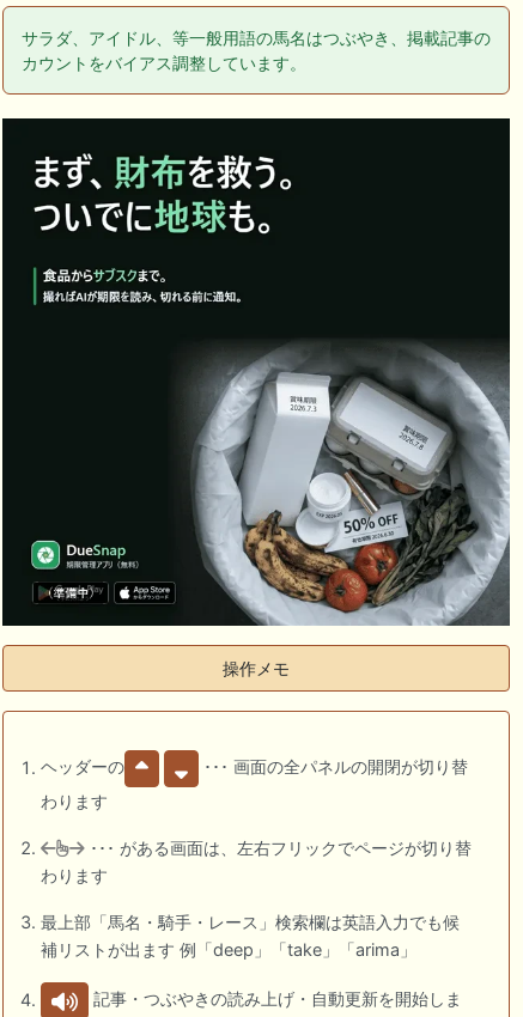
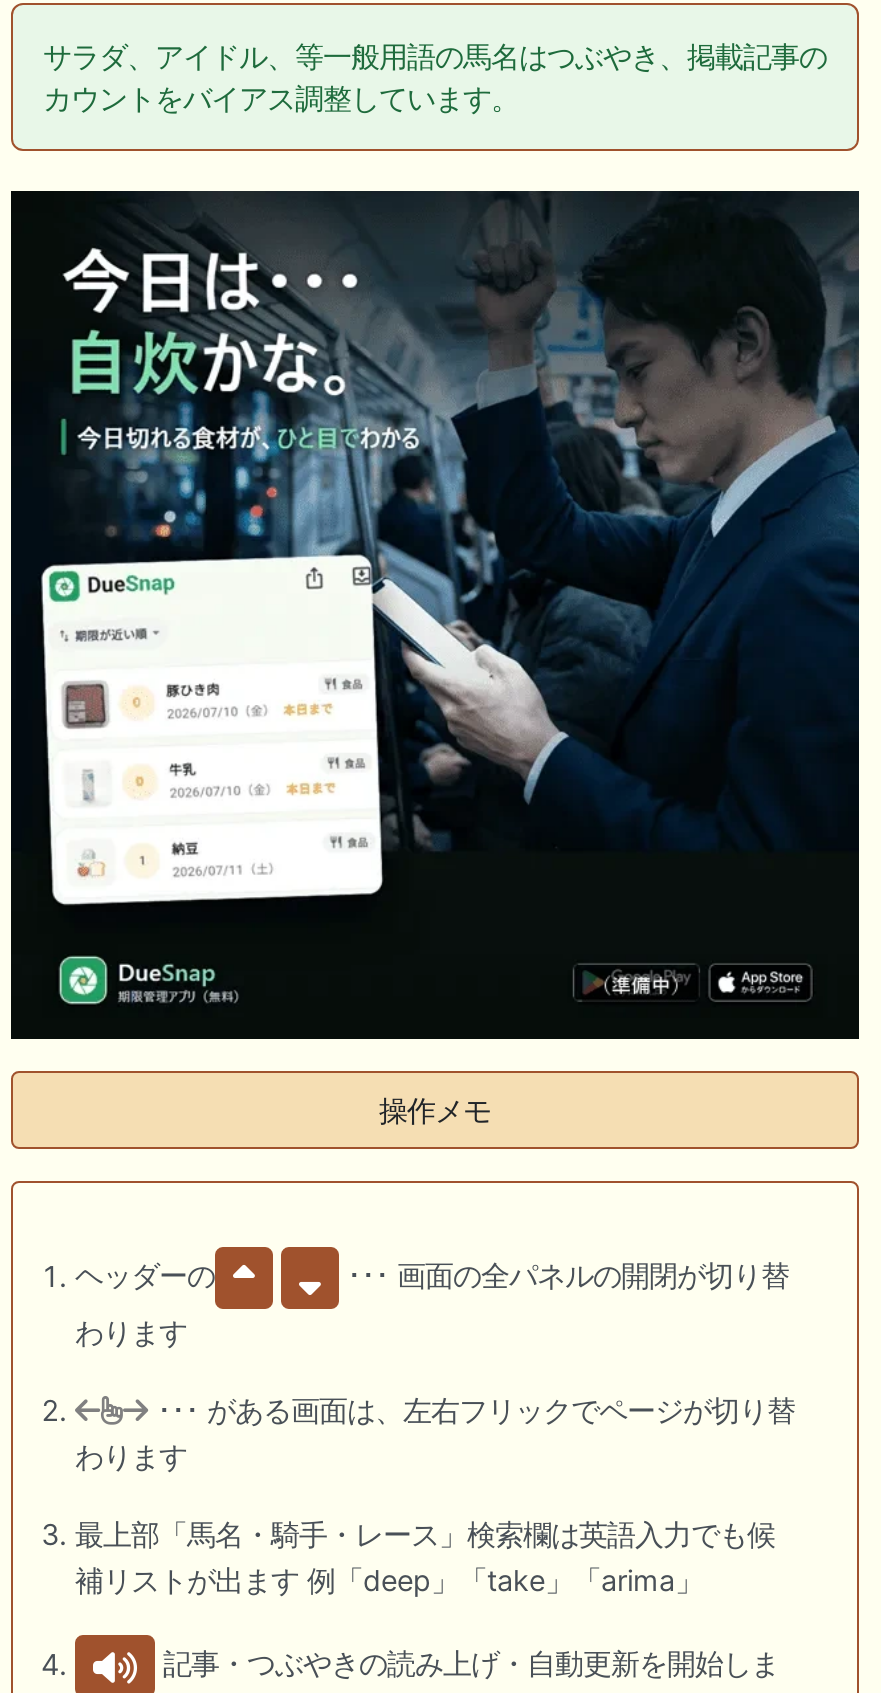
[20,121,511,627] [image] -> [39,193,861,1041] [image]

